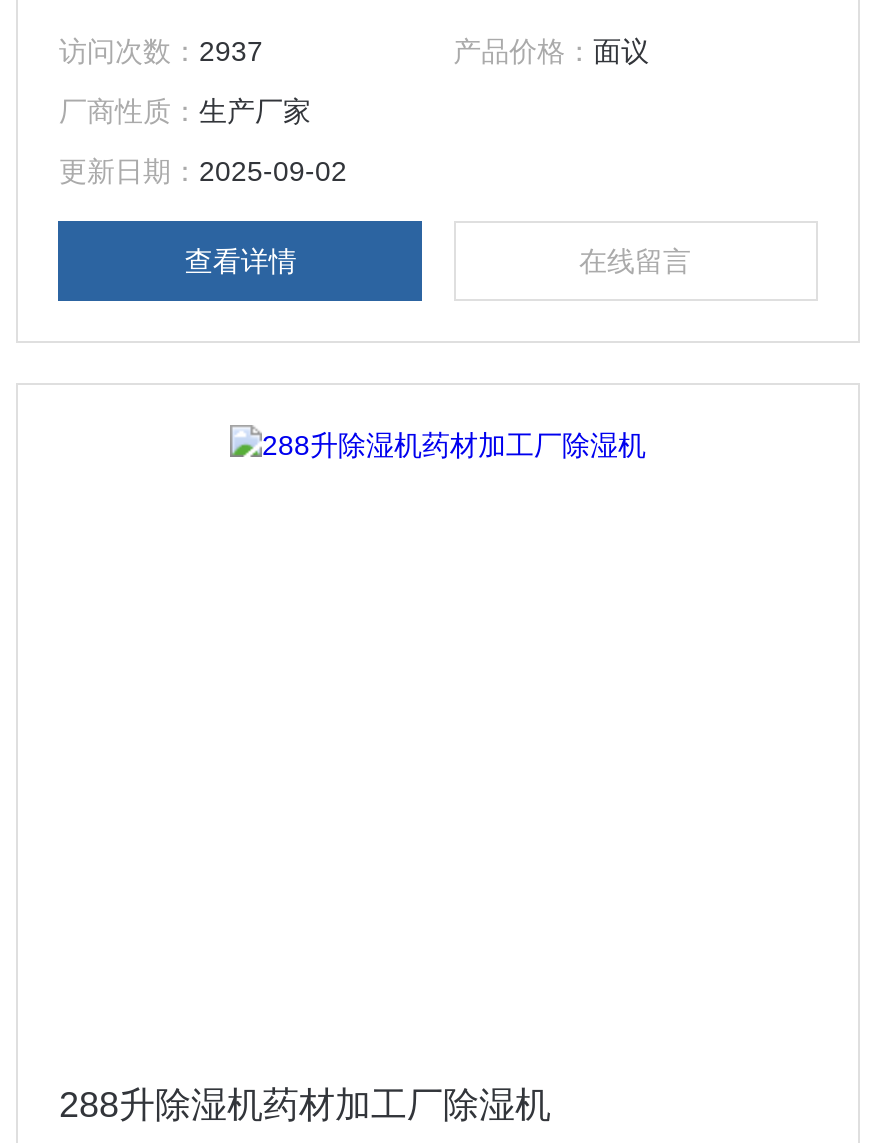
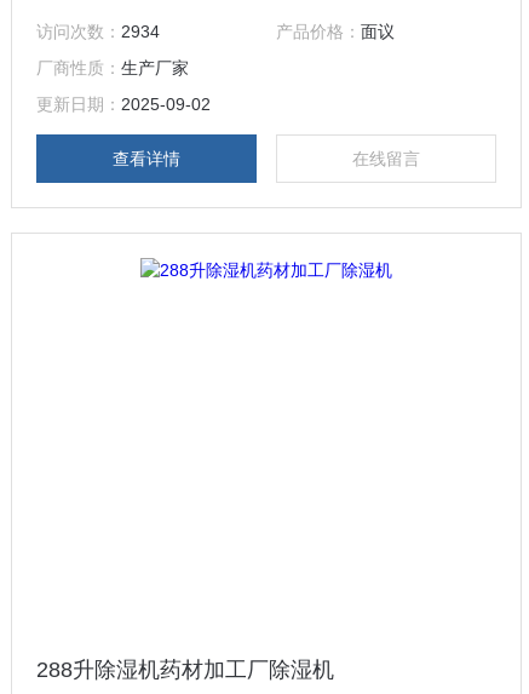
[59,35,263,67] 访问次数：2937 -> [37,22,160,41] 访问次数：2934

